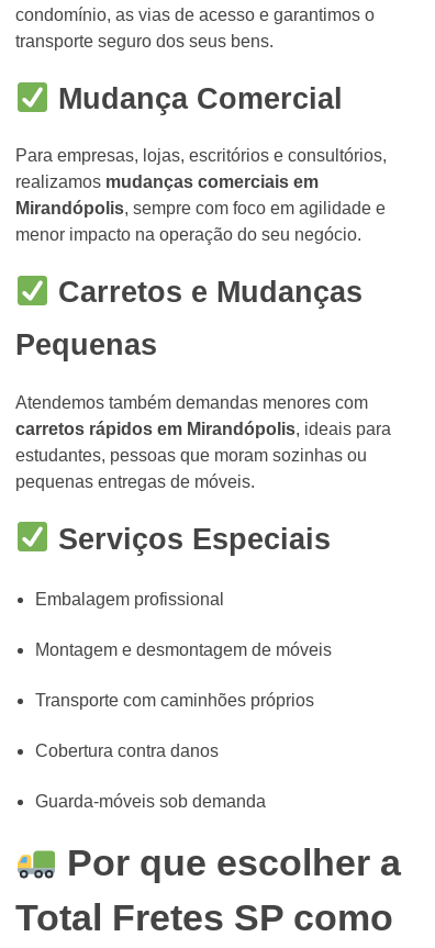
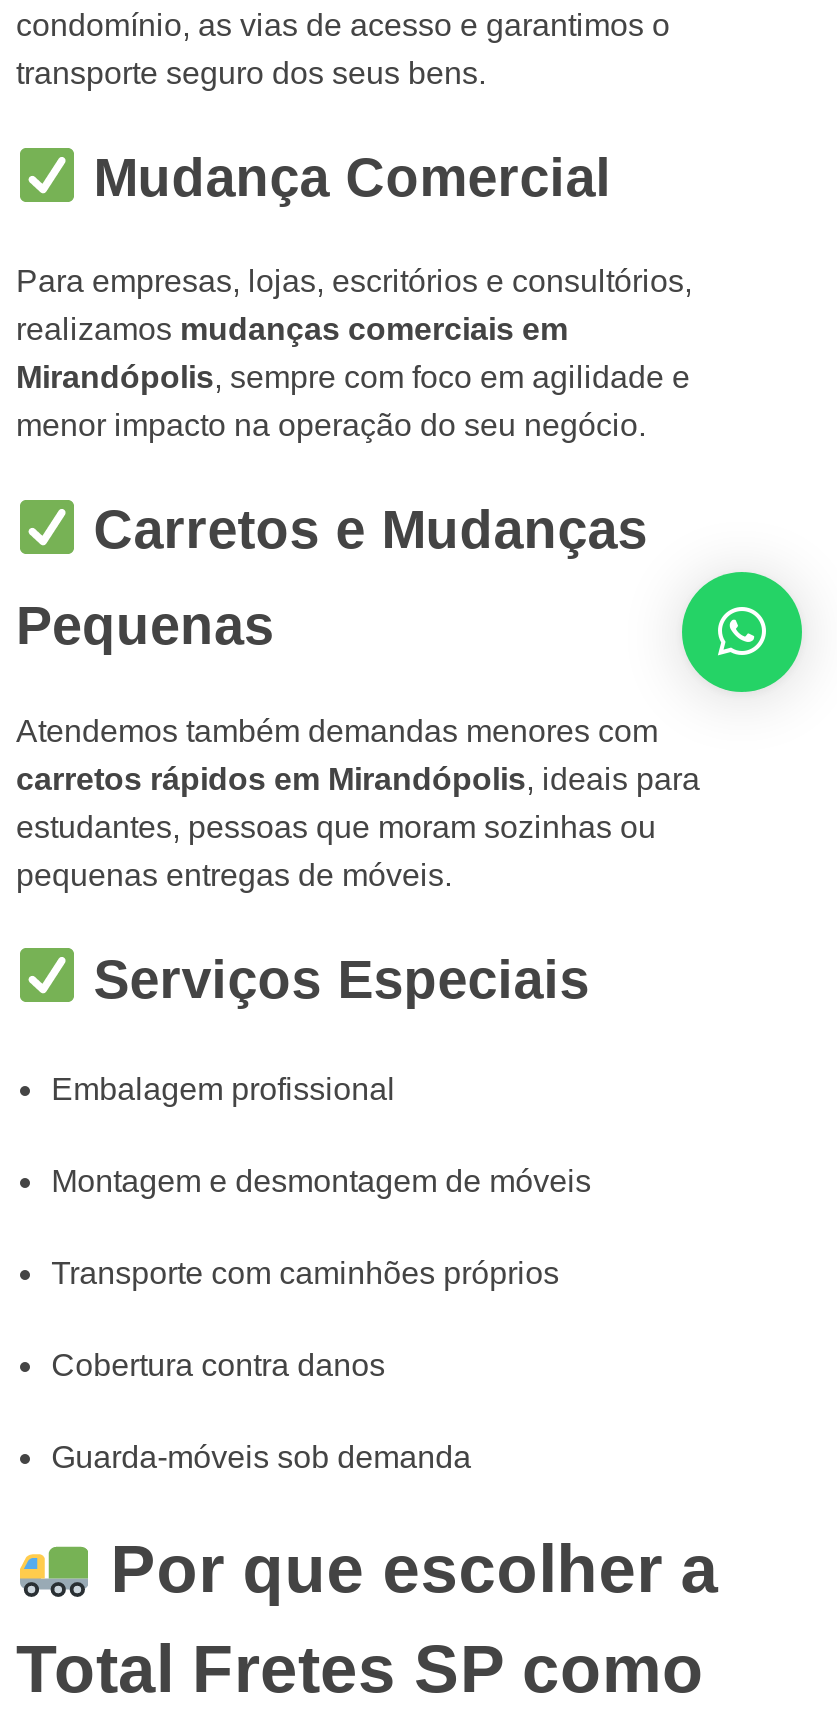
none -> [678,568,806,696] [image]

